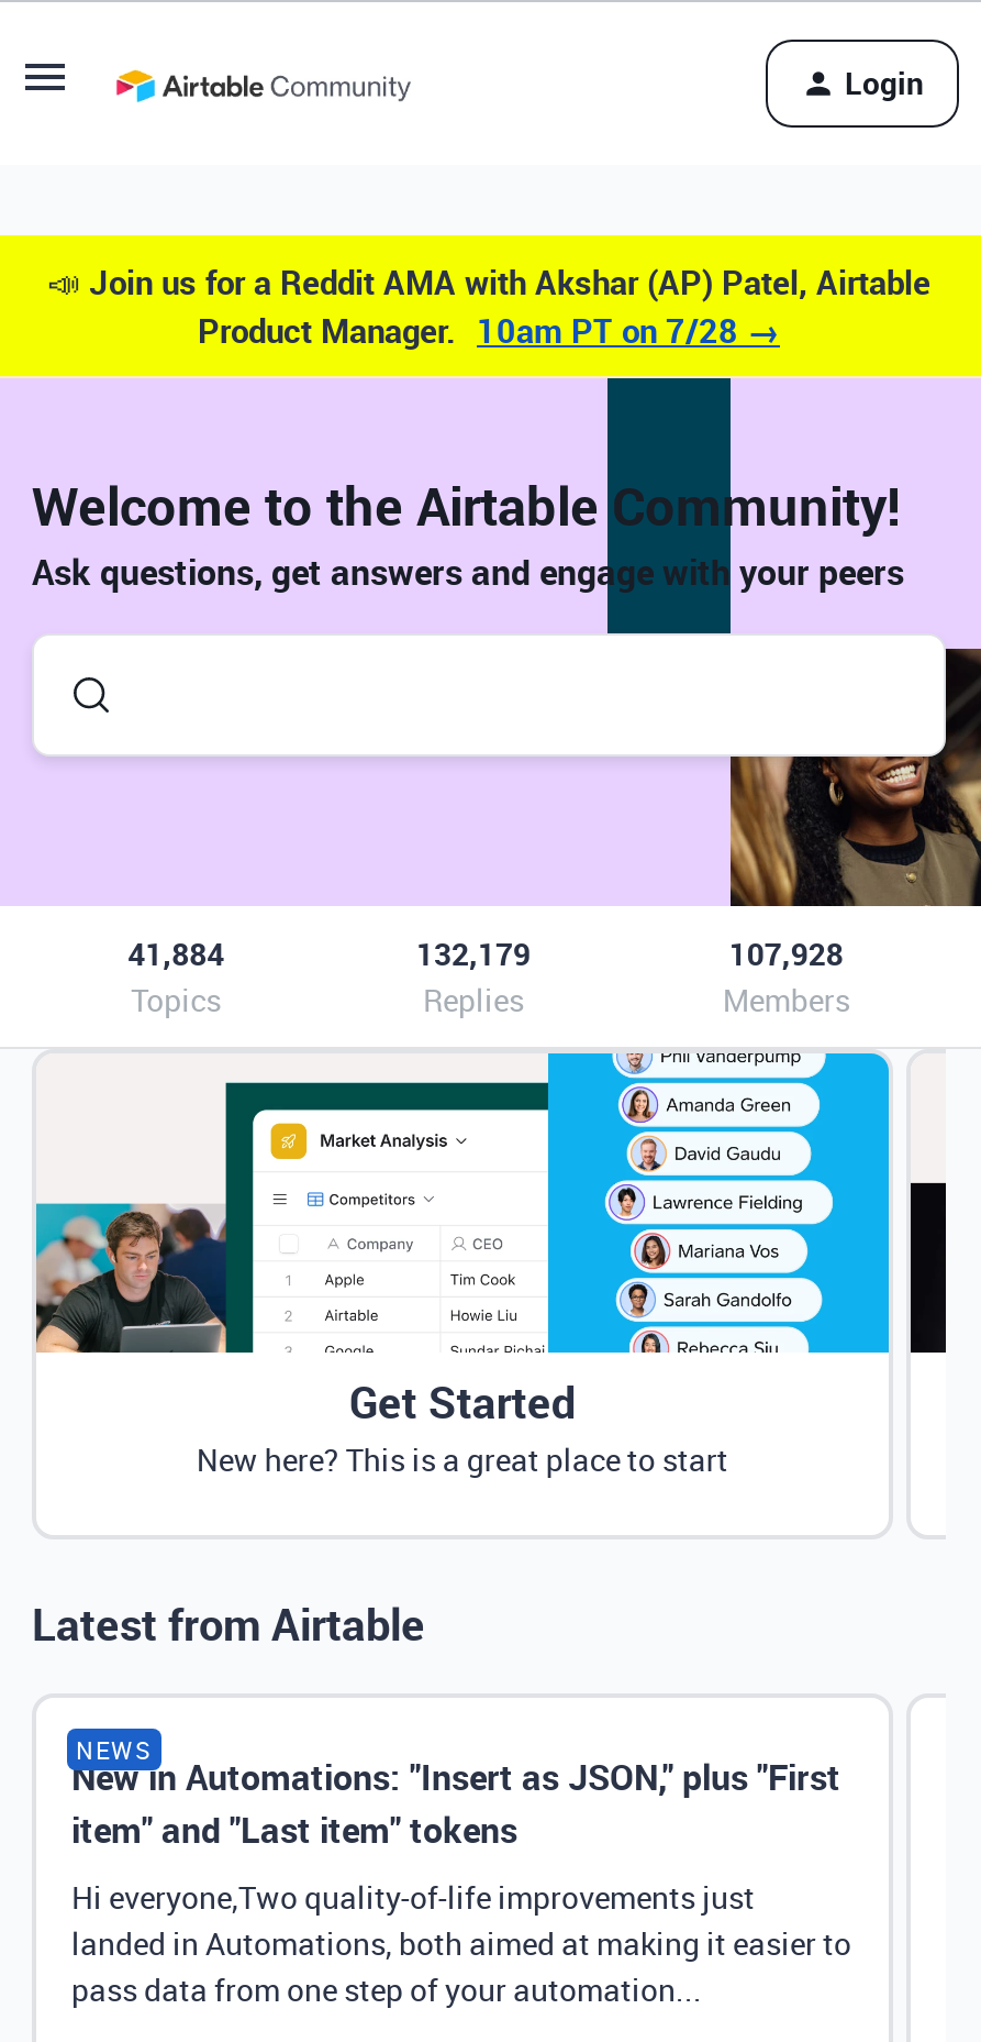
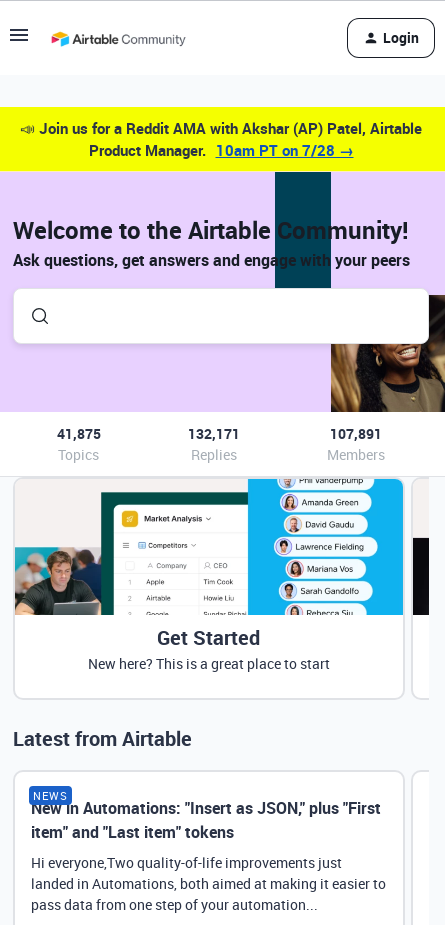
[128,932,225,974] 41,884 -> [57,424,101,443] 41,875
[416,932,531,974] 132,179 -> [188,424,240,443] 132,171
[729,932,843,974] 107,928 -> [330,424,382,443] 107,891

